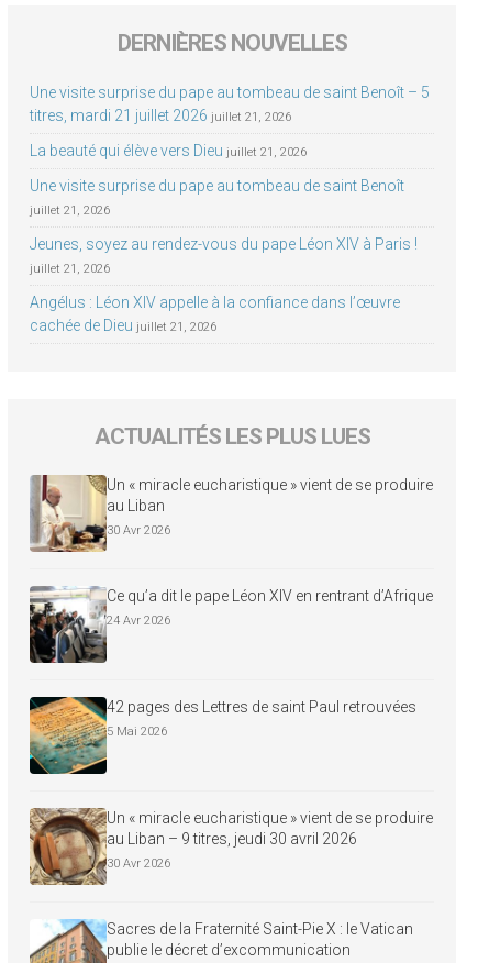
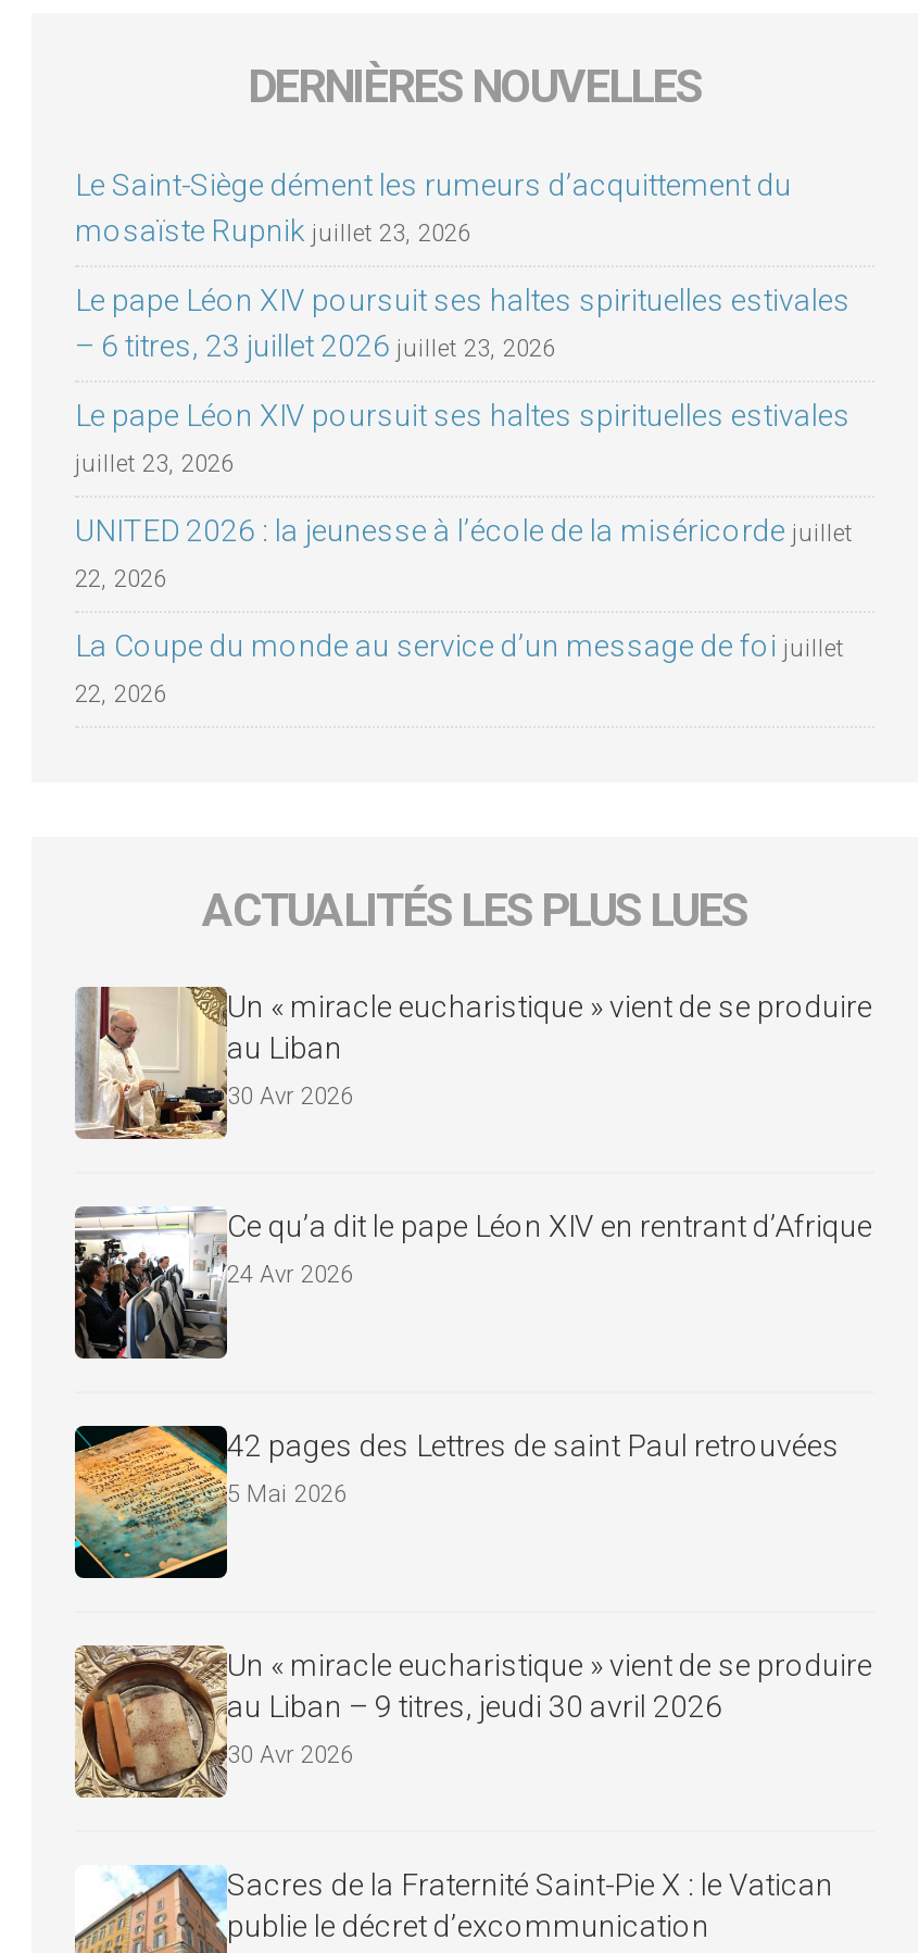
[30,83,430,334] Une visite surprise du pape au tombeau de saint Benoît – 5 | titres, mardi 21 juillet 2026 juillet 21, 2026 | La beauté qui élève vers Dieu juillet 21, 2026 | Une visite surprise du pape au tombeau de saint Benoît | juillet 21, 2026 | Jeunes, soyez au rendez-vous du pape Léon XIV à Paris ! | juillet 21, 2026 | Angélus : Léon XIV appelle à la confiance dans l’œuvre | cachée de Dieu juillet 21, 2026 -> [75,168,853,709] Le Saint-Siège dément les rumeurs d’acquittement du | mosaïste Rupnik juillet 23, 2026 | Le pape Léon XIV poursuit ses haltes spirituelles estivales | – 6 titres, 23 juillet 2026 juillet 23, 2026 | Le pape Léon XIV poursuit ses haltes spirituelles estivales | juillet 23, 2026 | UNITED 2026 : la jeunesse à l’école de la miséricorde juillet | 22, 2026 | La Coupe du monde au service d’un message de foi juillet | 22, 2026

